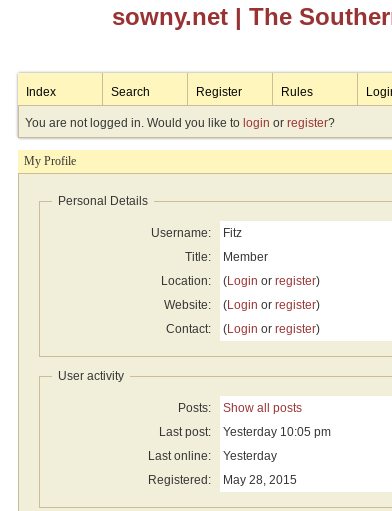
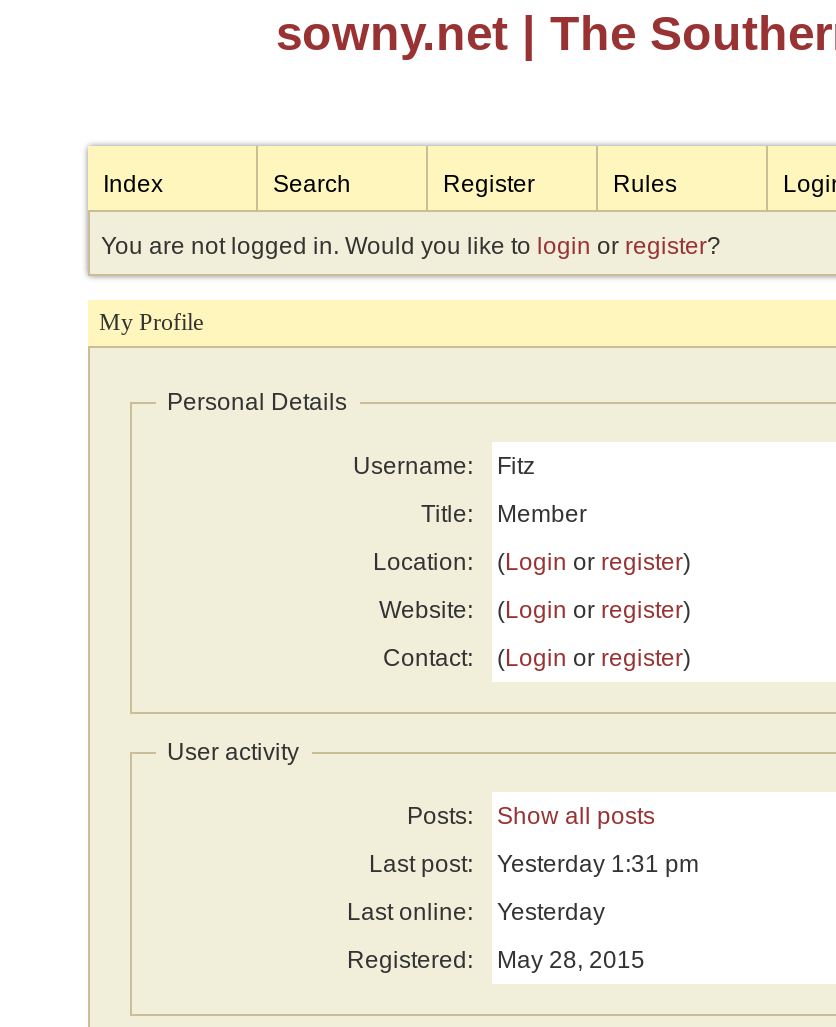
[158,425,330,439] Last post: Yesterday 10:05 pm -> [369,850,699,878] Last post: Yesterday 1:31 pm

